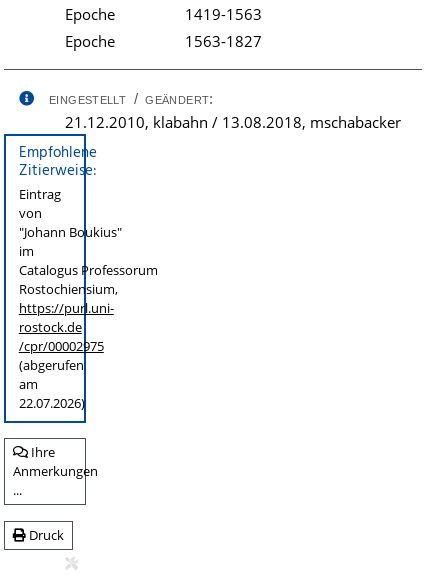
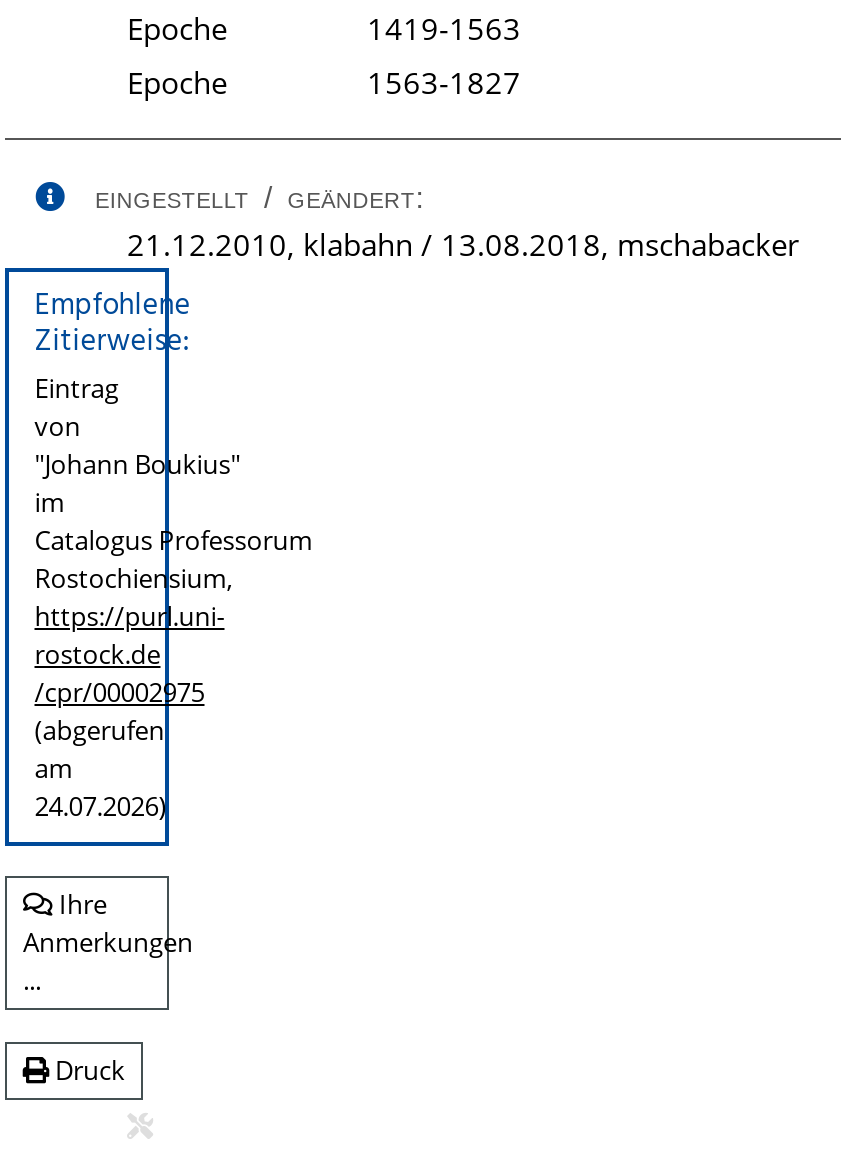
[19,394,85,412] 22.07.2026) -> [35,788,167,824] 24.07.2026)

